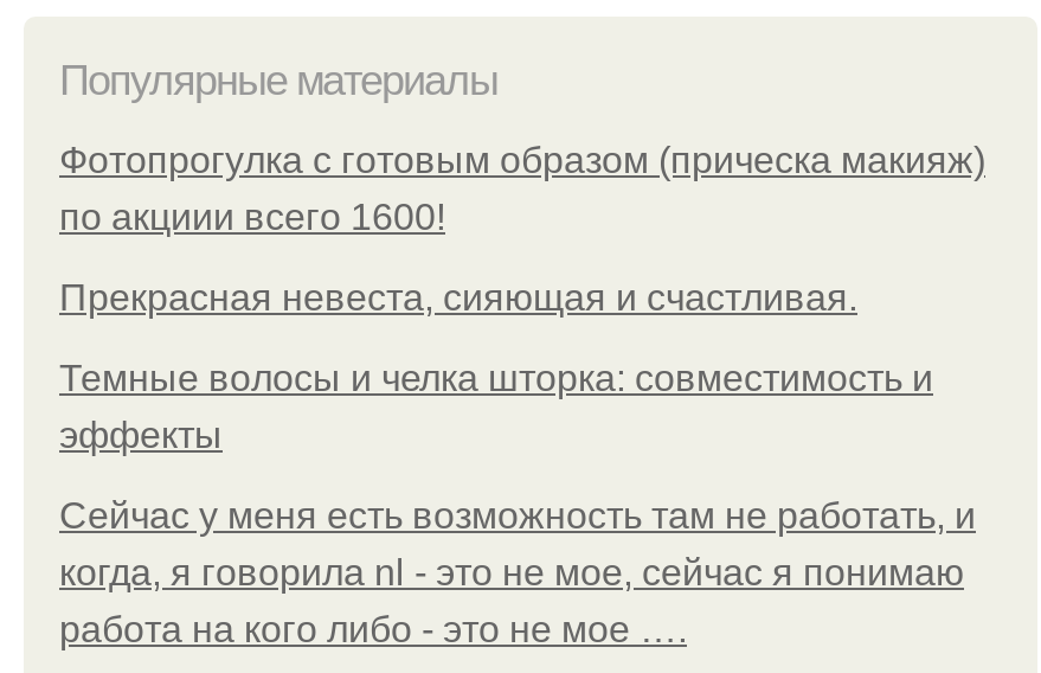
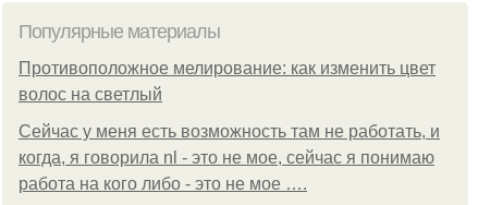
[59,140,985,455] Фотопрогулка с готовым образом (прическа макияж) | по акциии всего 1600! | Прекрасная невеста, сияющая и счастливая. | Темные волосы и челка шторка: совместимость и | эффекты -> [19,59,436,104] Противоположное мелирование: как изменить цвет | волос на светлый

